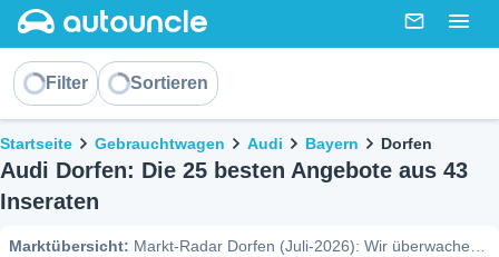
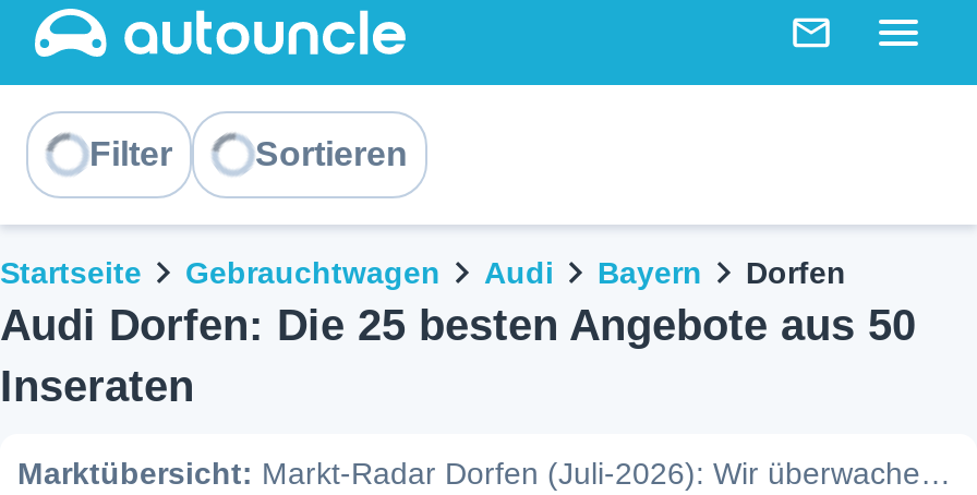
[0,158,468,182] Audi Dorfen: Die 25 besten Angebote aus 43 -> [0,301,916,349] Audi Dorfen: Die 25 besten Angebote aus 50

